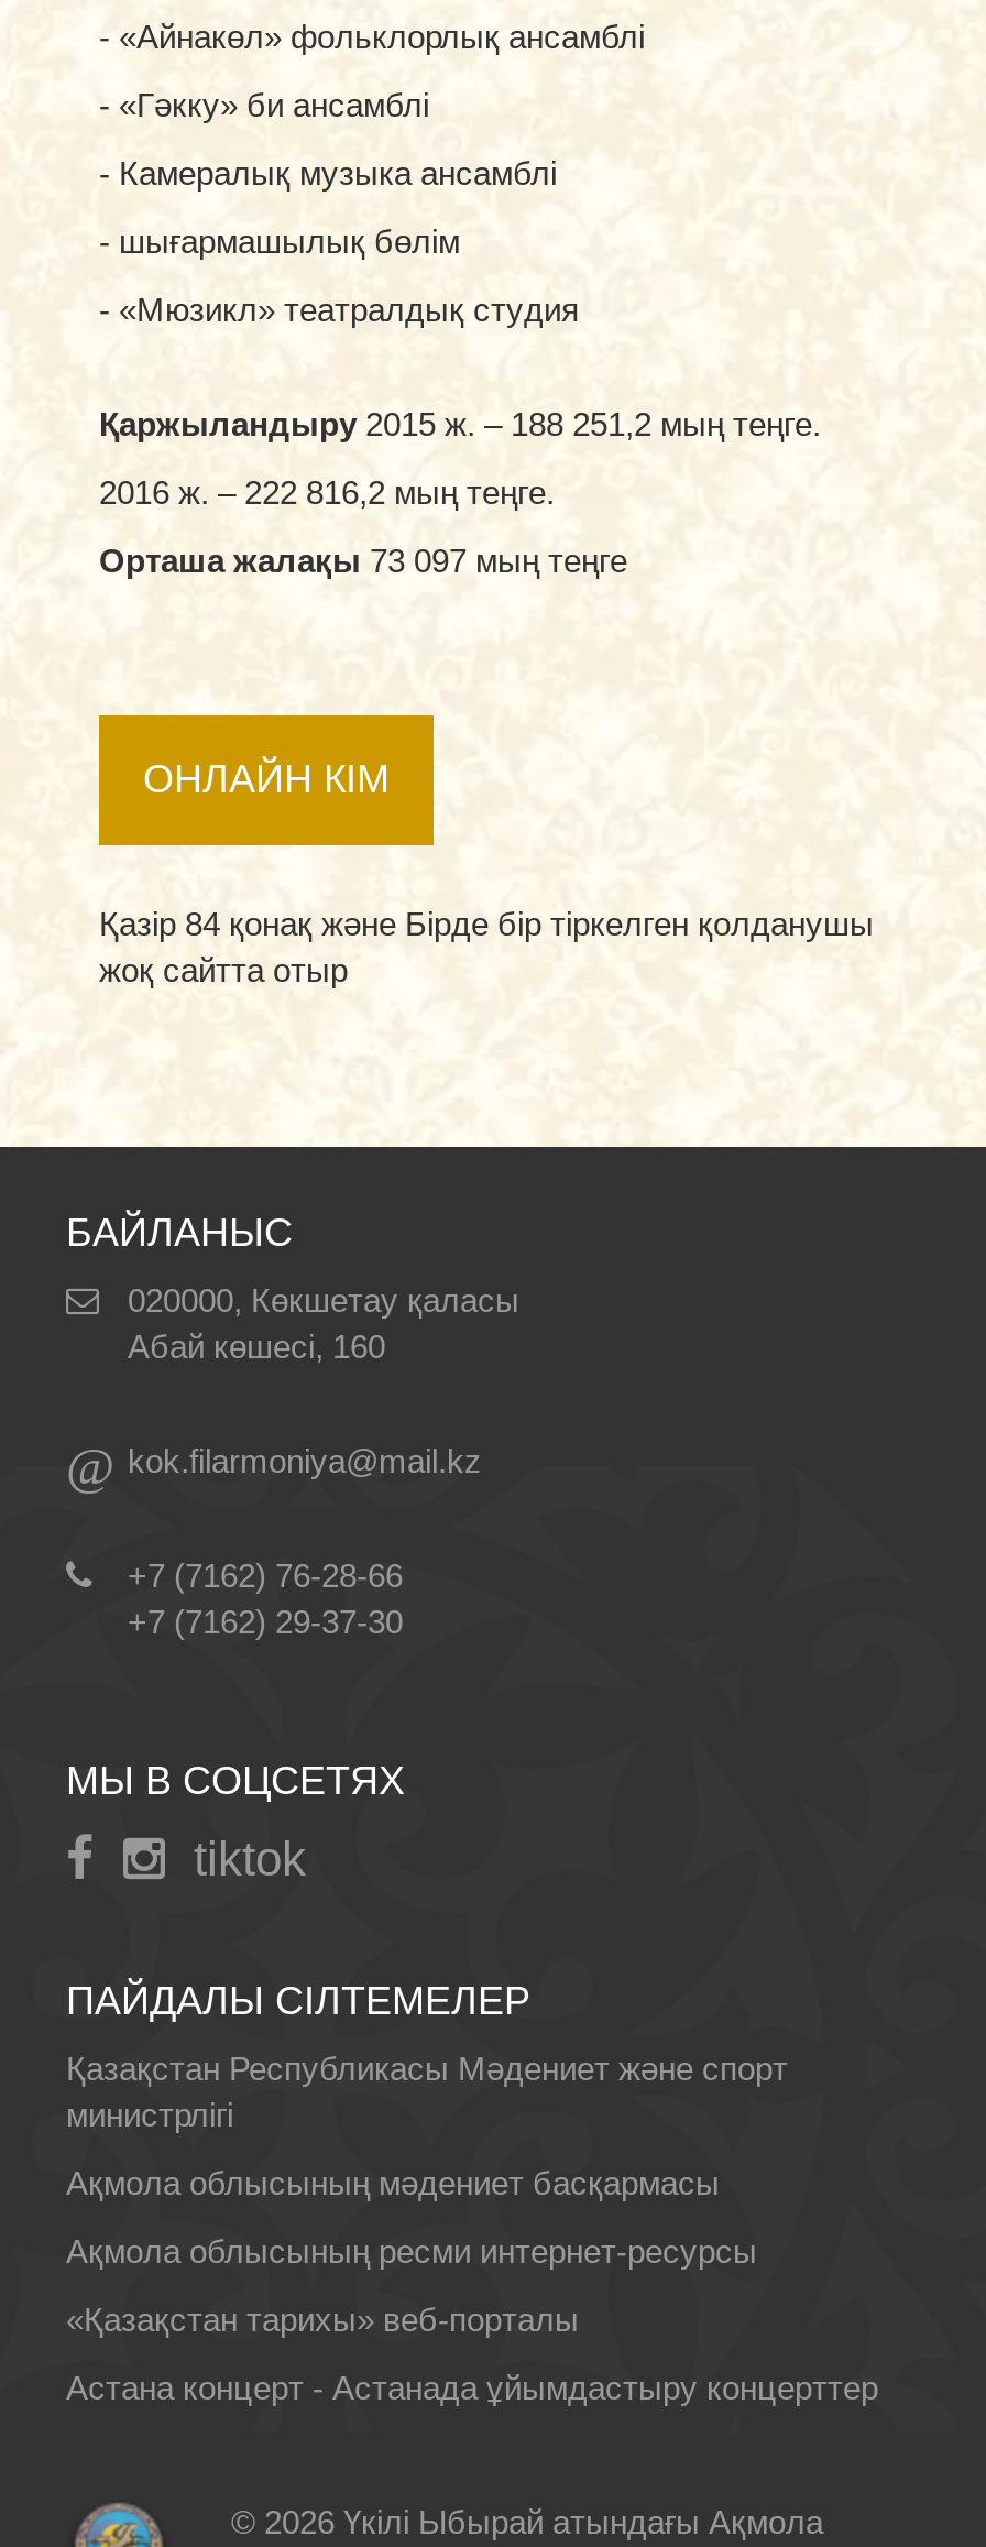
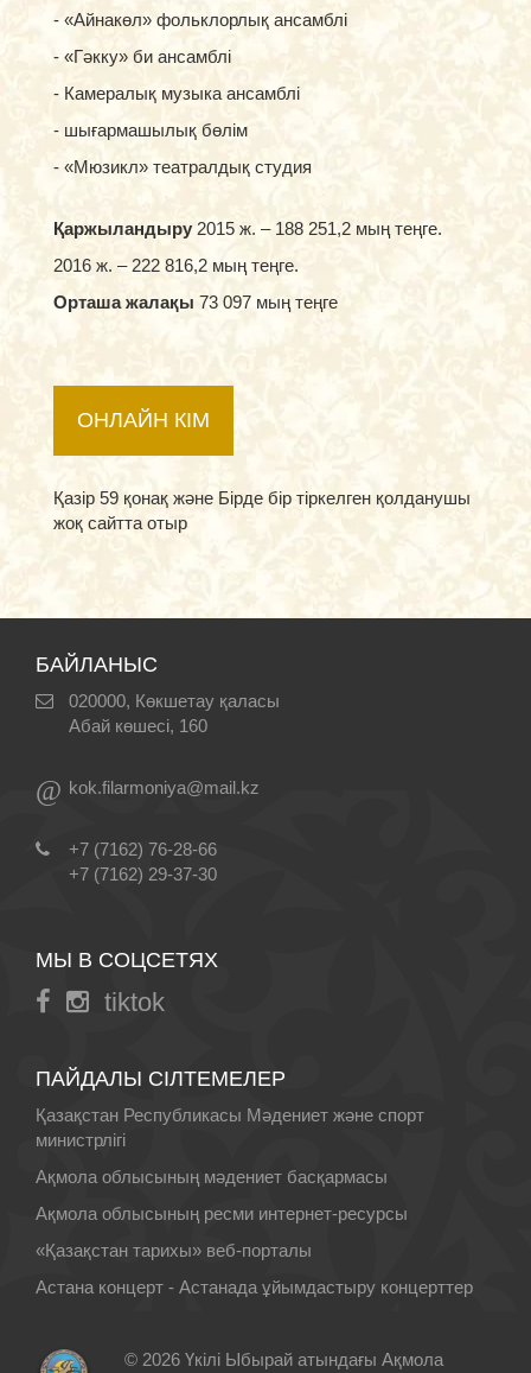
[99,905,874,942] Қазір 84 қонақ және Бірде бір тіркелген қолданушы -> [53,488,471,508] Қазір 59 қонақ және Бірде бір тіркелген қолданушы

